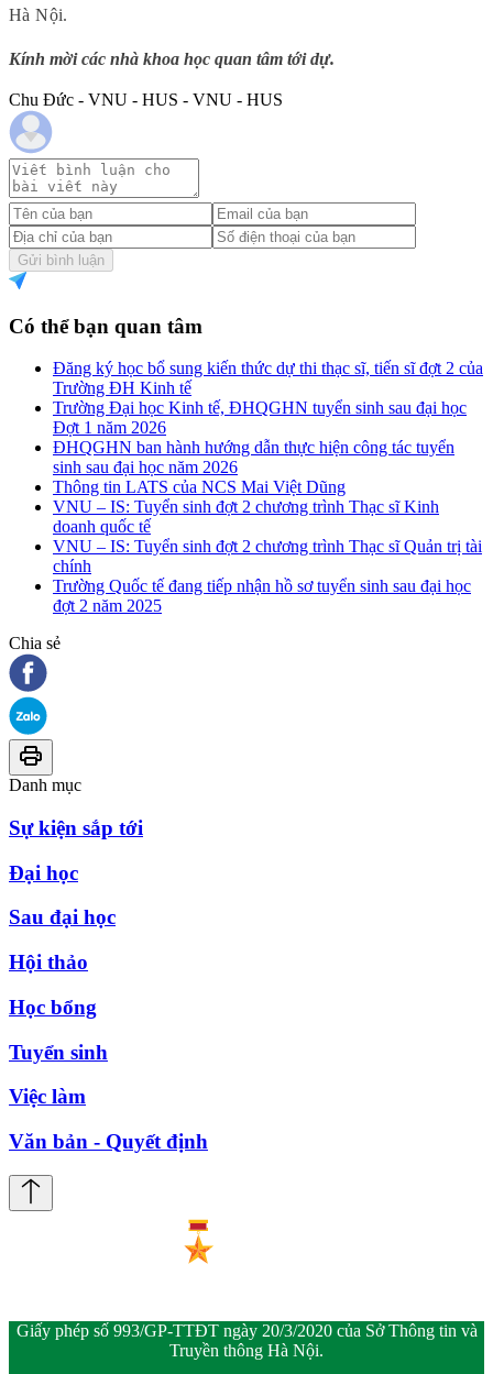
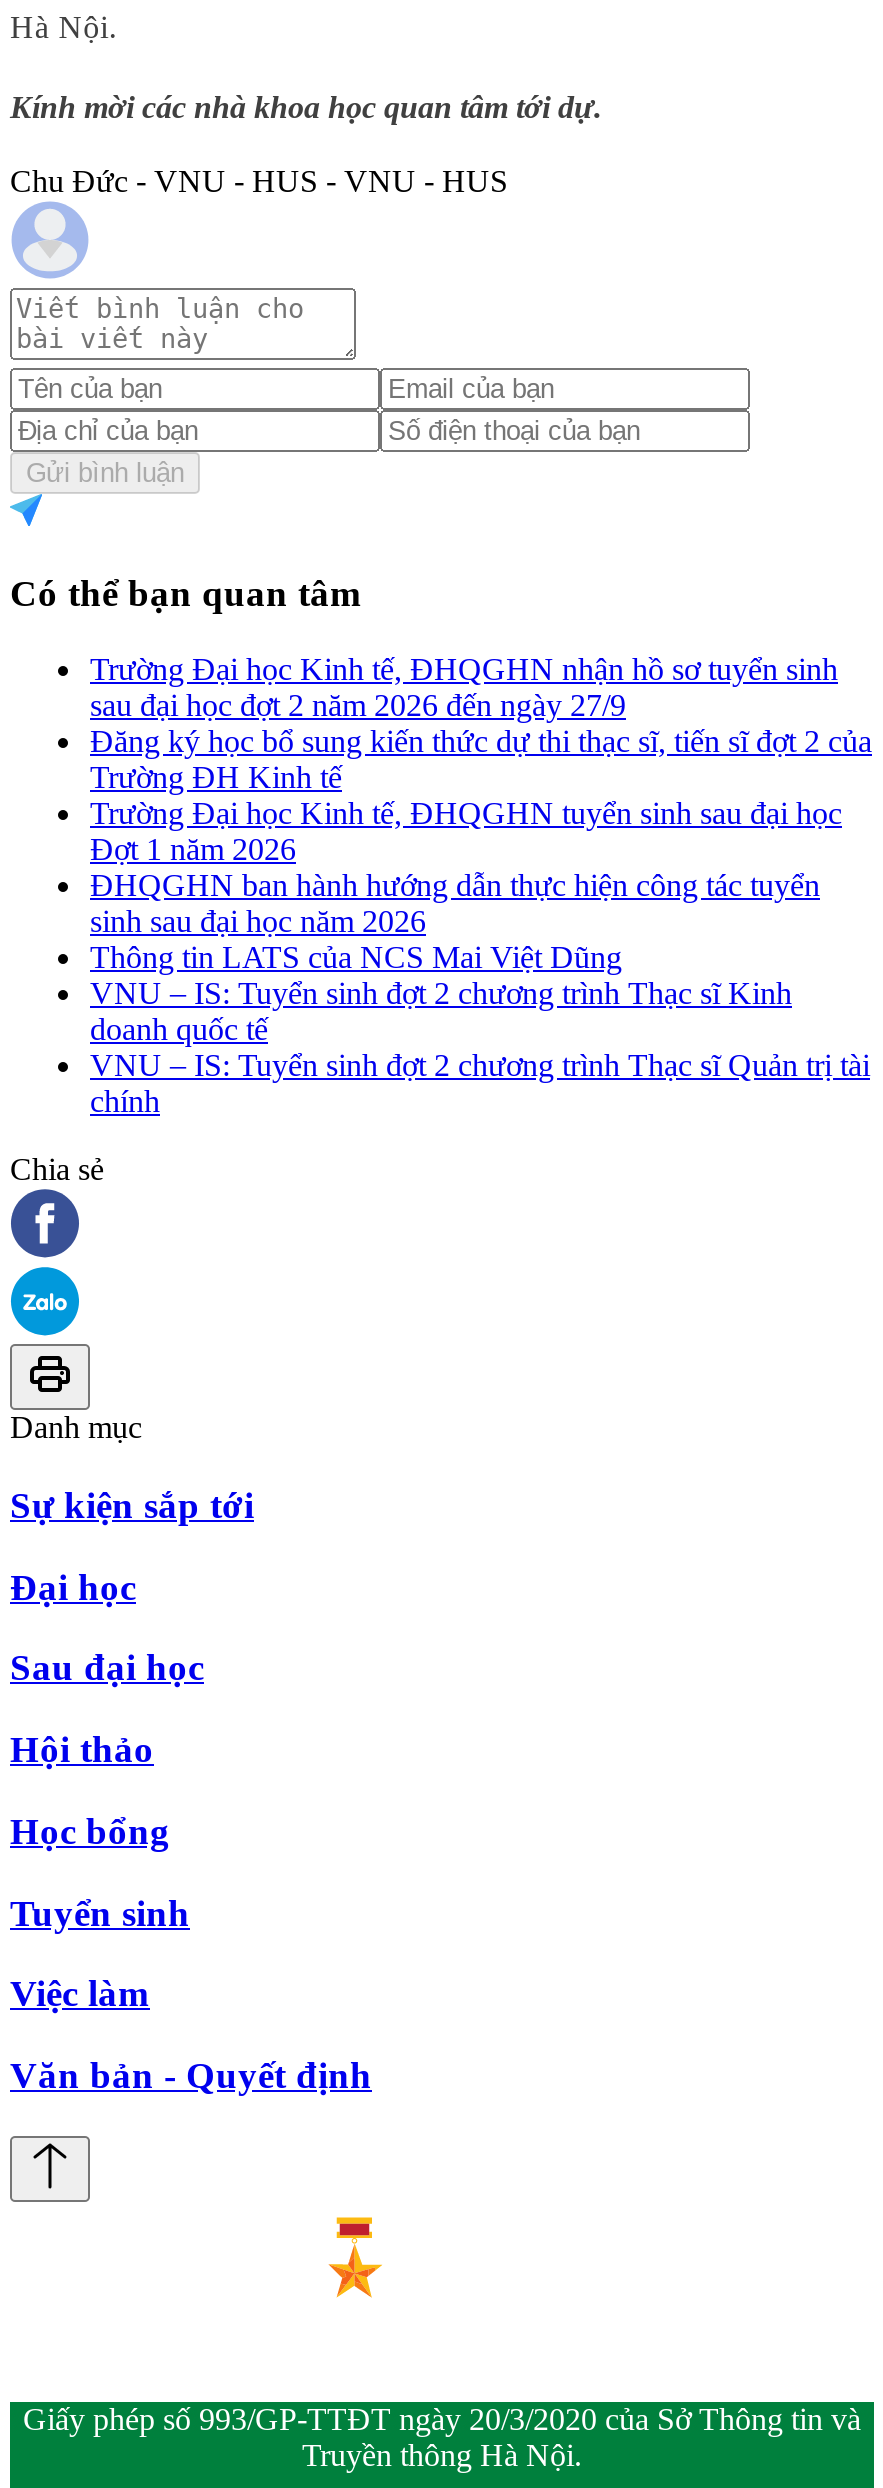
none -> [90,652,838,722] Trường Đại học Kinh tế, ĐHQGHN nhận hồ sơ tuyển sinh | sau đại học đợt 2 năm 2026 đến ngày 27/9
moved [53,359,483,576] -> [90,724,872,1118]: Đăng ký học bổ sung kiến thức dự thi thạc sĩ, tiến sĩ đợt 2 của | Trường ĐH Kinh tế | Trường Đại học Kinh tế, ĐHQGHN tuyển sinh sau đại học | ... | VNU – IS: Tuyển sinh đợt 2 chương trình Thạc sĩ Quản trị tài | chính
[53,577,471,615] Trường Quốc tế đang tiếp nhận hồ sơ tuyển sinh sau đại học | đợt 2 năm 2025 -> none

